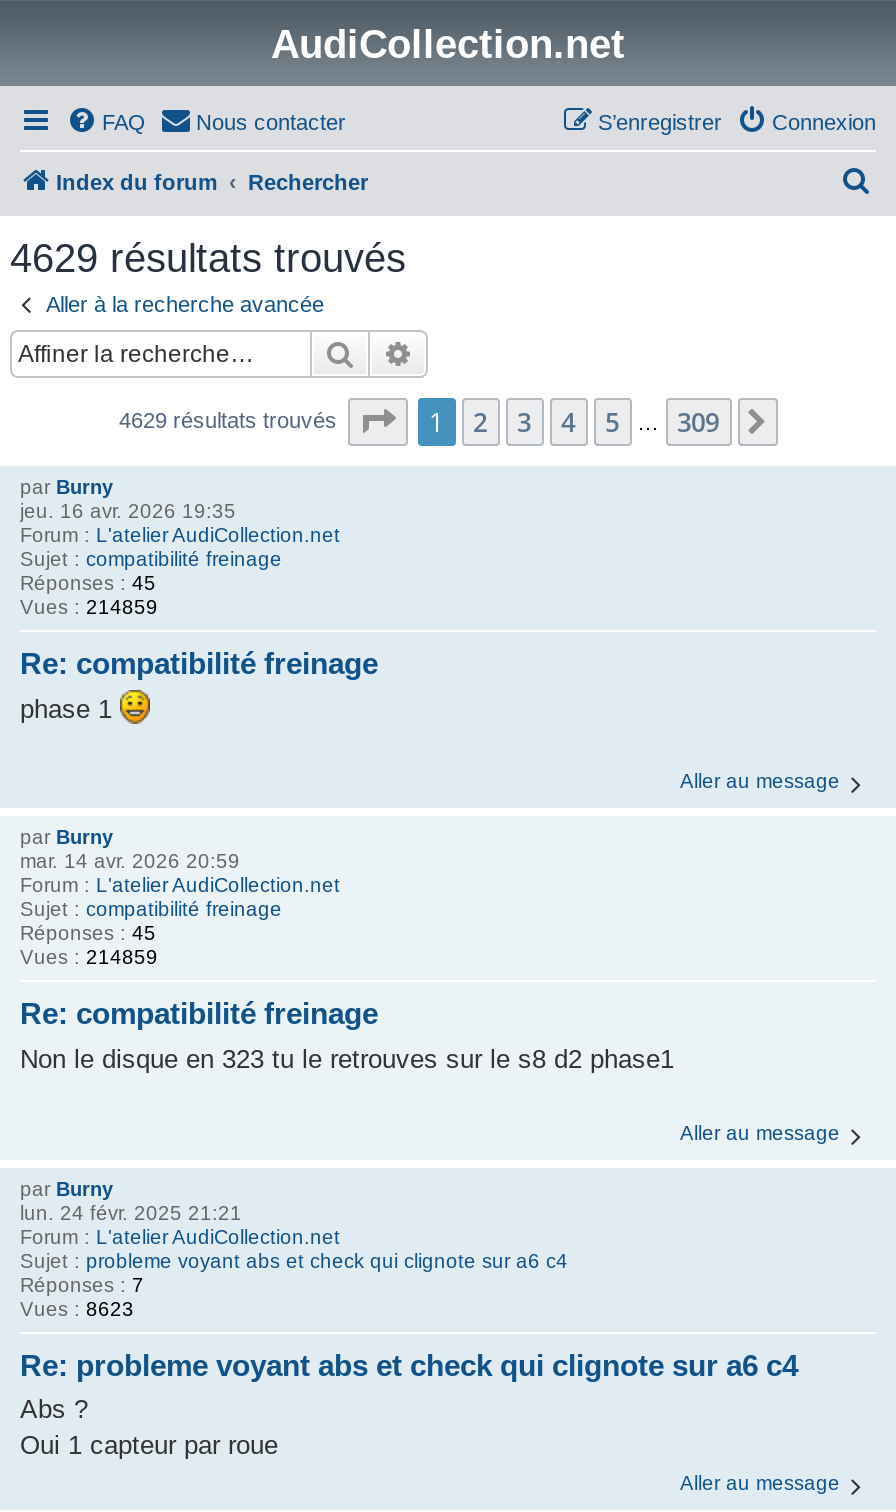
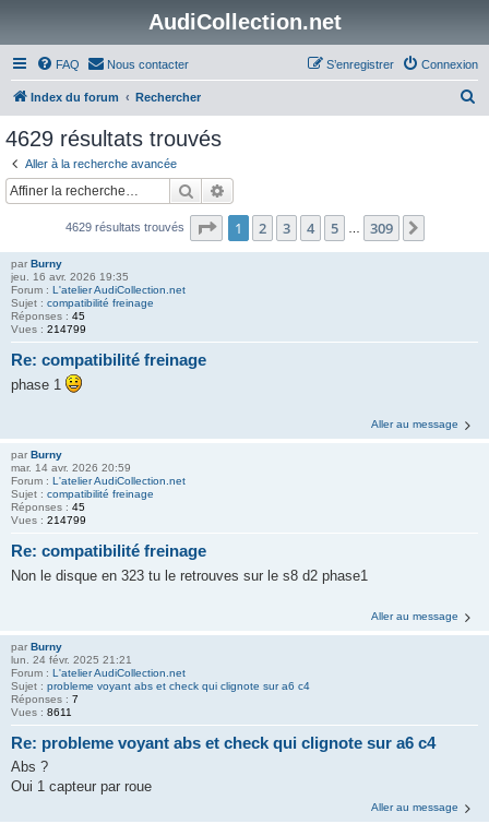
[20,595,158,617] Vues : 214859 -> [11,323,86,335] Vues : 214799
[20,946,158,968] Vues : 214859 -> [11,514,86,526] Vues : 214799
[20,1297,134,1319] Vues : 8623 -> [11,706,72,718] Vues : 8611

